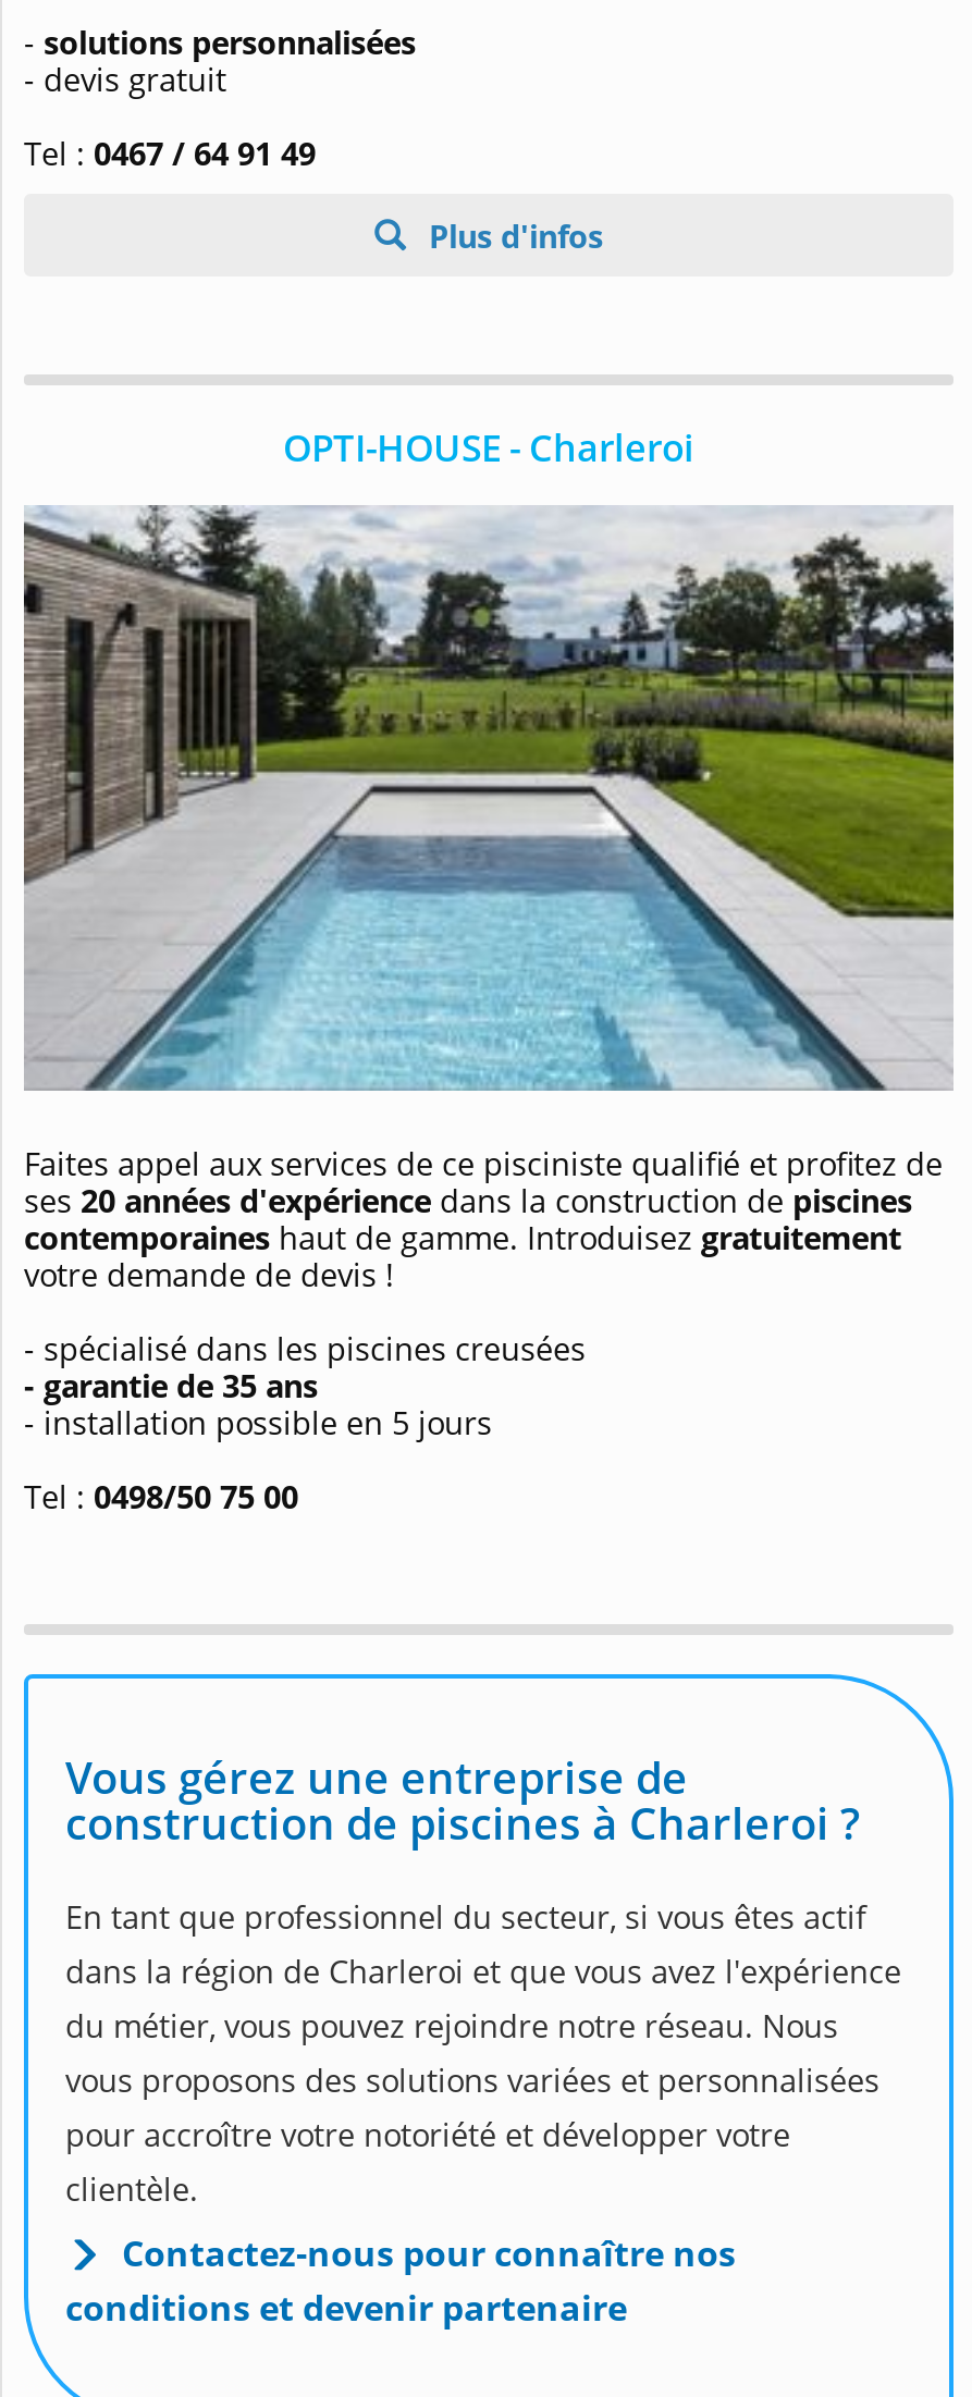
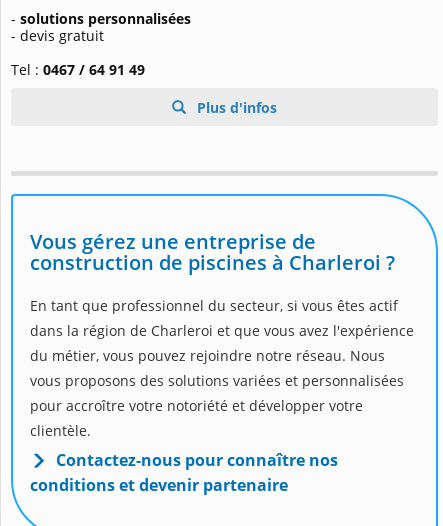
[283,422,694,472] OPTI-HOUSE - Charleroi -> none
[22,504,956,1518] [image] | Faites appel aux services de ce pisciniste qualifié et profitez de | ses 20 années d'expérience dans la construction depiscines | contemporaines haut de gamme. Introduisez gratuitement | votre demande de devis ! | - spécialisé dans les piscines creusées | - garantie de 35 ans | - installation possible en 5 jours | Tel : 0498/50 75 00 -> none

